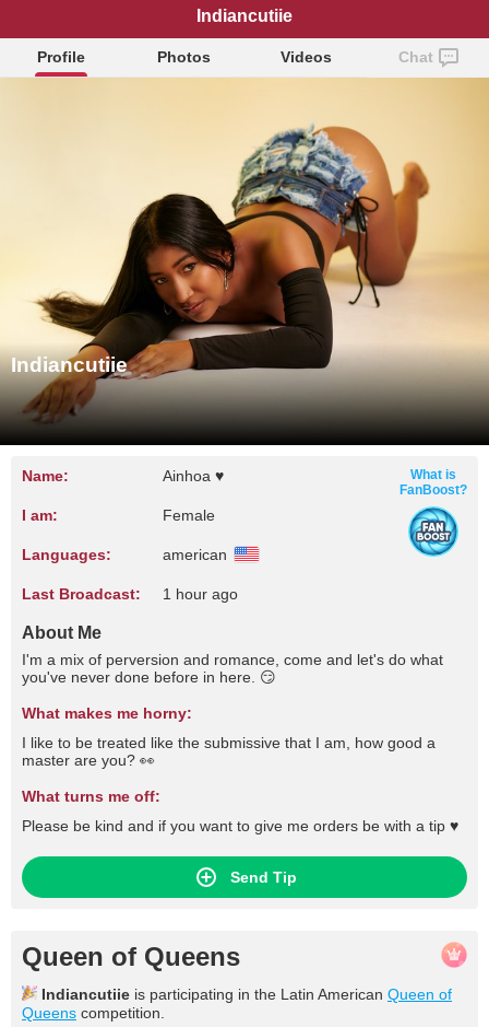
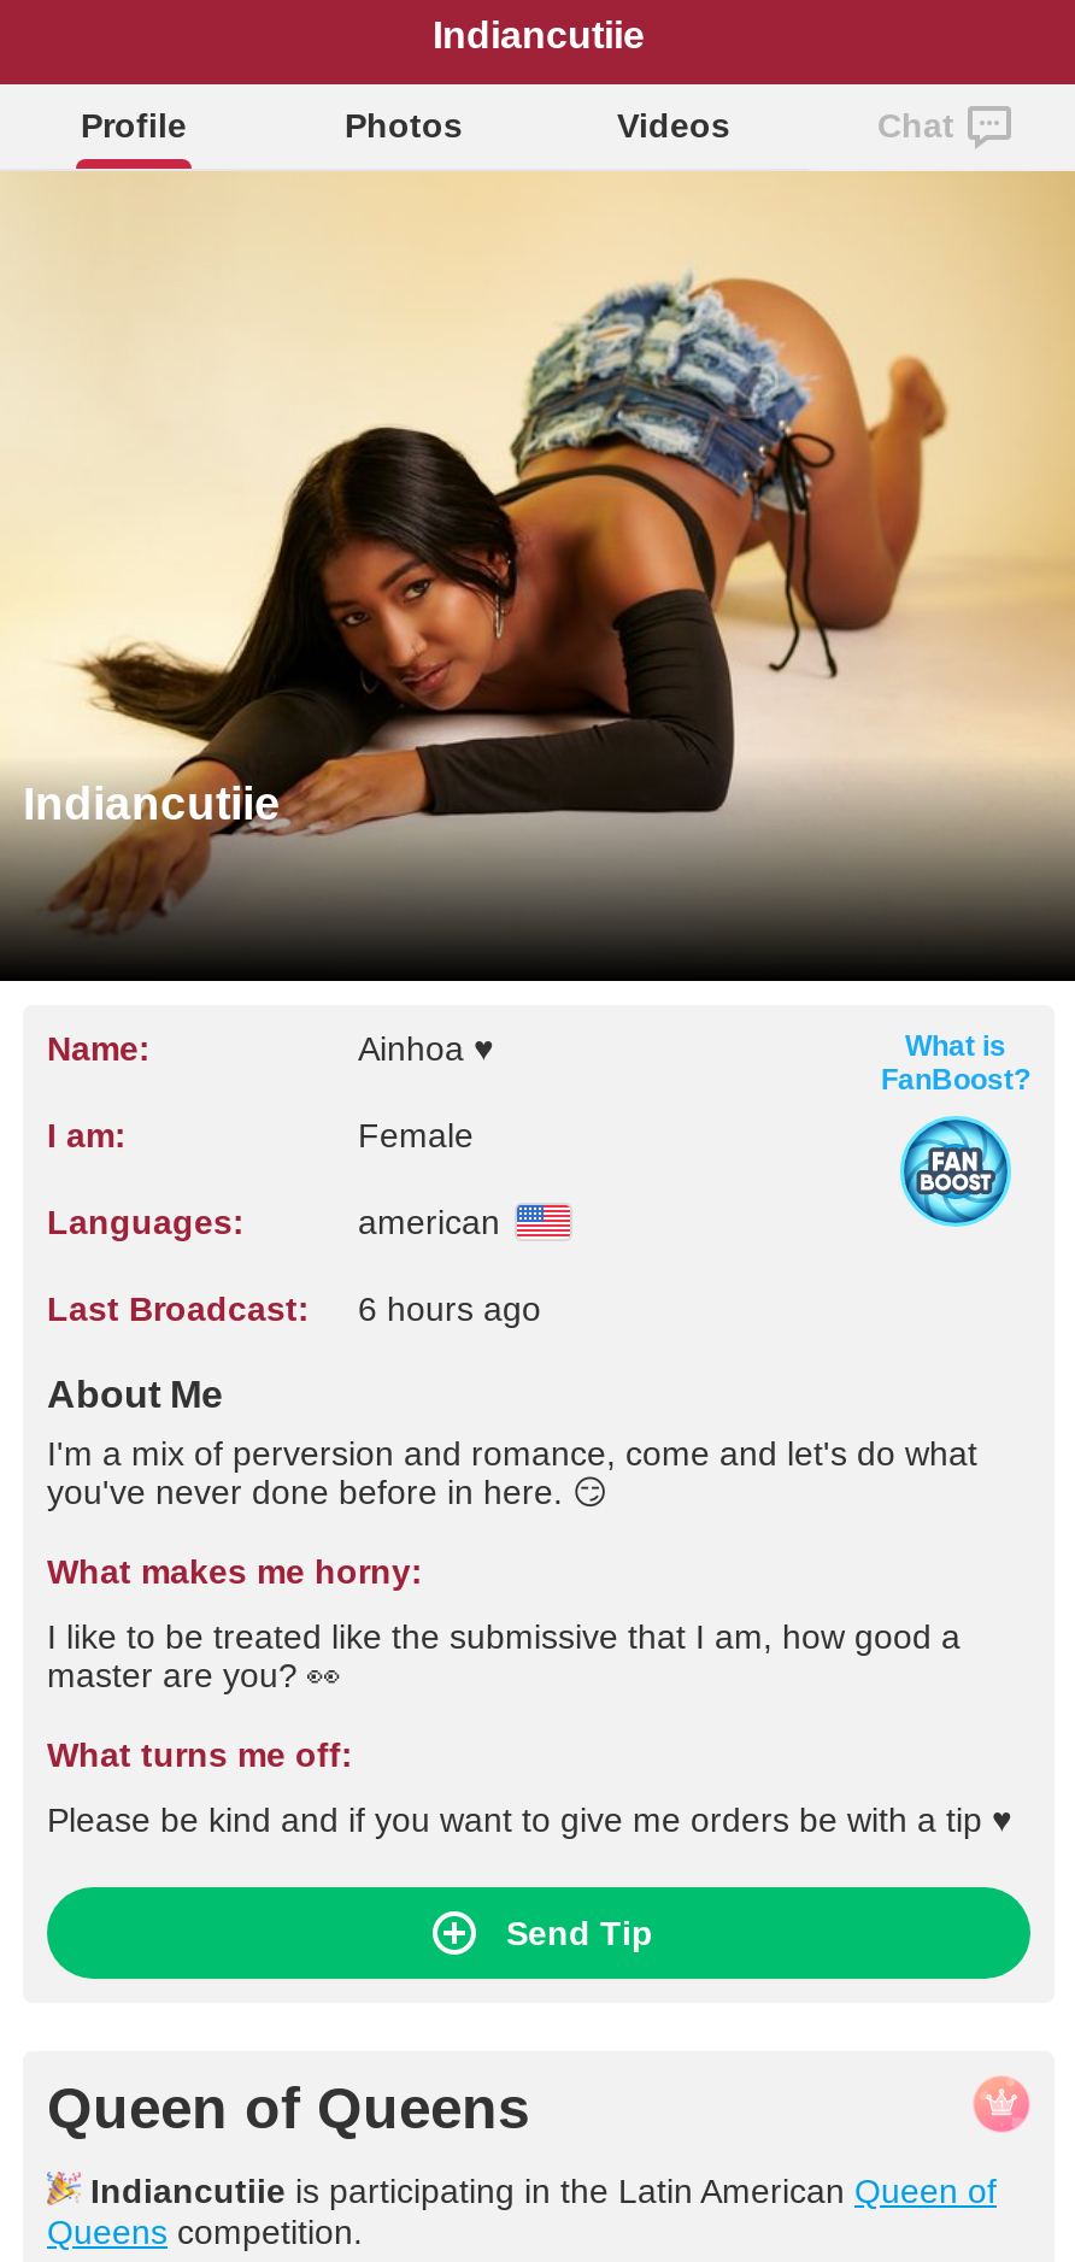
[22,585,238,603] Last Broadcast: 1 hour ago -> [47,1289,541,1328] Last Broadcast: 6 hours ago

